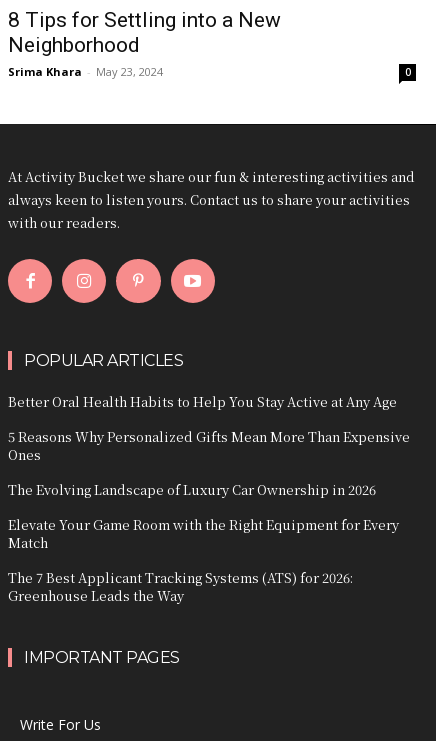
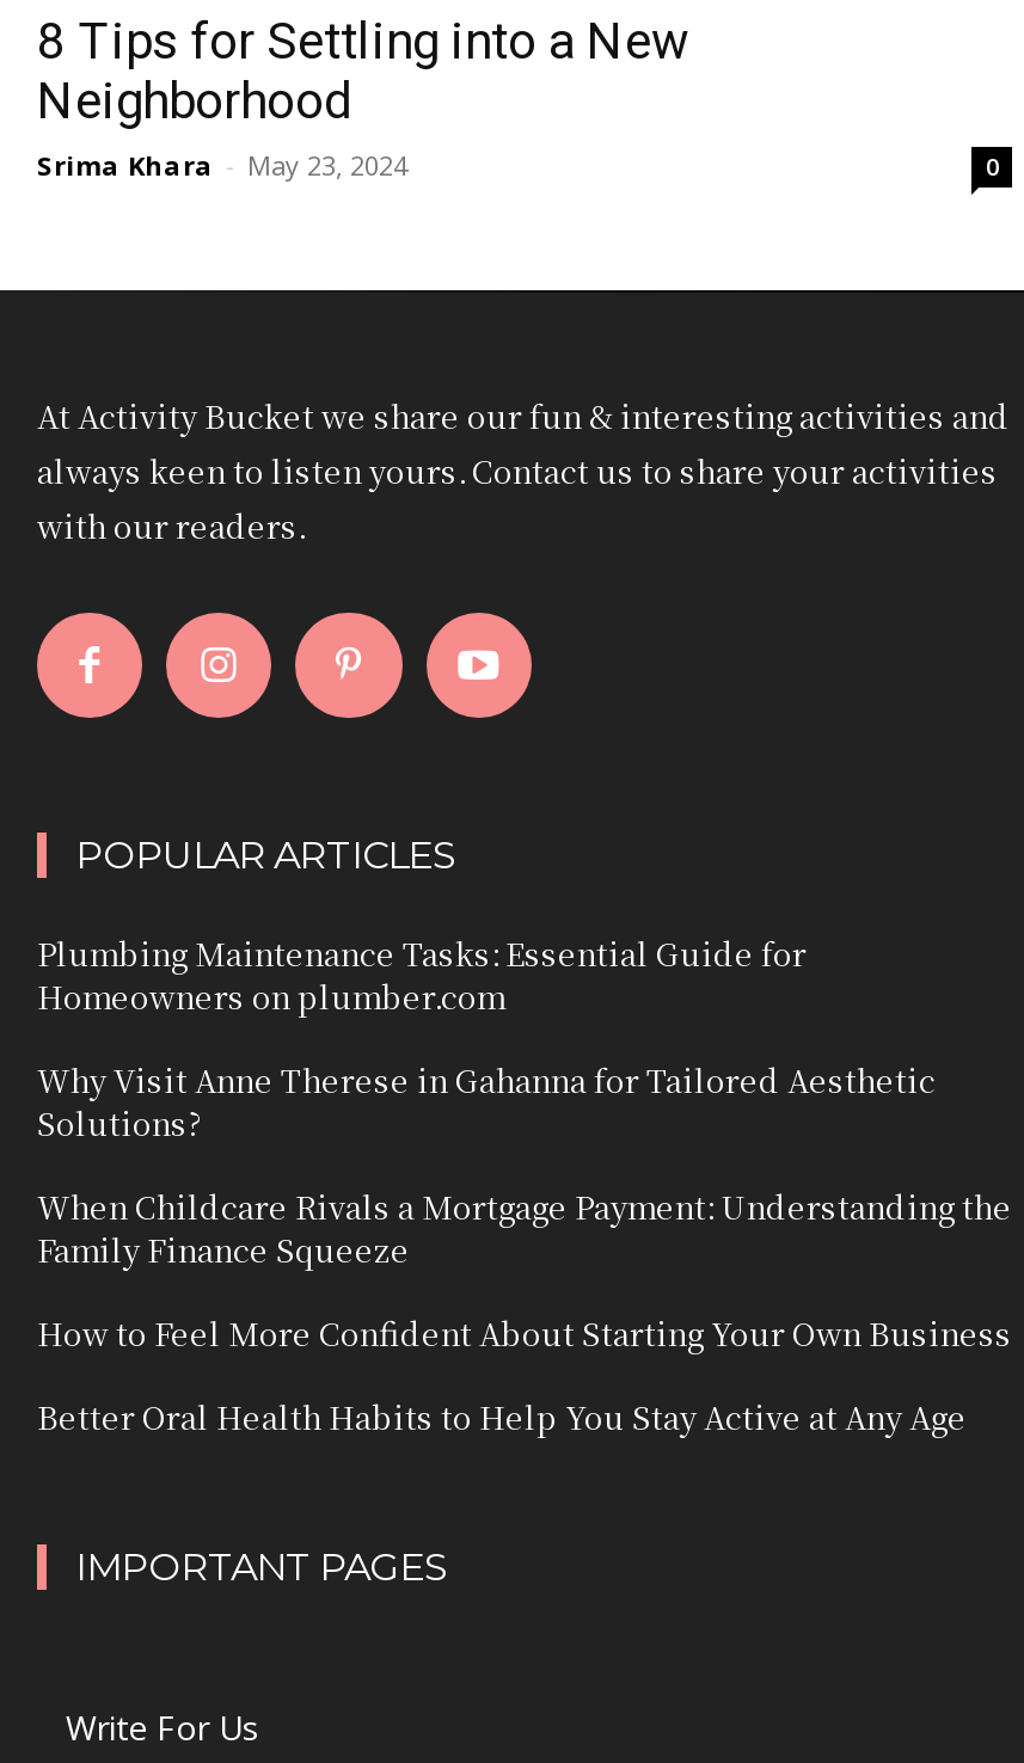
none -> [37,931,1012,1357] Plumbing Maintenance Tasks: Essential Guide for | Homeowners on plumber.com | Why Visit Anne Therese in Gahanna for Tailored Aesthetic | Solutions? | When Childcare Rivals a Mortgage Payment: Understanding the | Family Finance Squeeze | How to Feel More Confident About Starting Your Own Business
moved [8,392,397,411] -> [37,1395,967,1440]: Better Oral Health Habits to Help You Stay Active at Any Age
[8,427,410,605] 5 Reasons Why Personalized Gifts Mean More Than Expensive | Ones | The Evolving Landscape of Luxury Car Ownership in 2026 | Elevate Your Game Room with the Right Equipment for Every | Match | The 7 Best Applicant Tracking Systems (ATS) for 2026: | Greenhouse Leads the Way -> none

